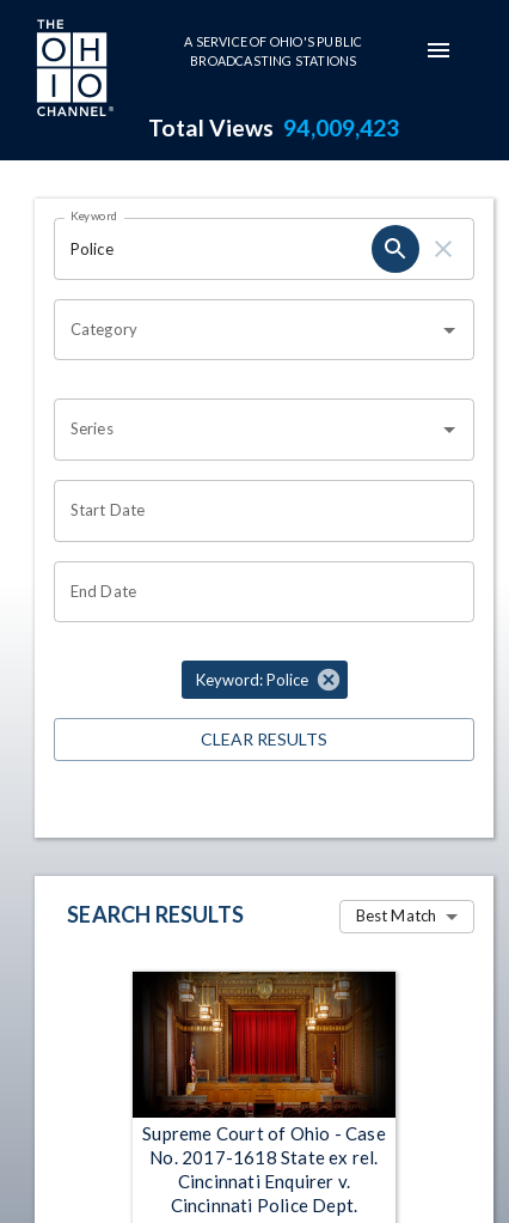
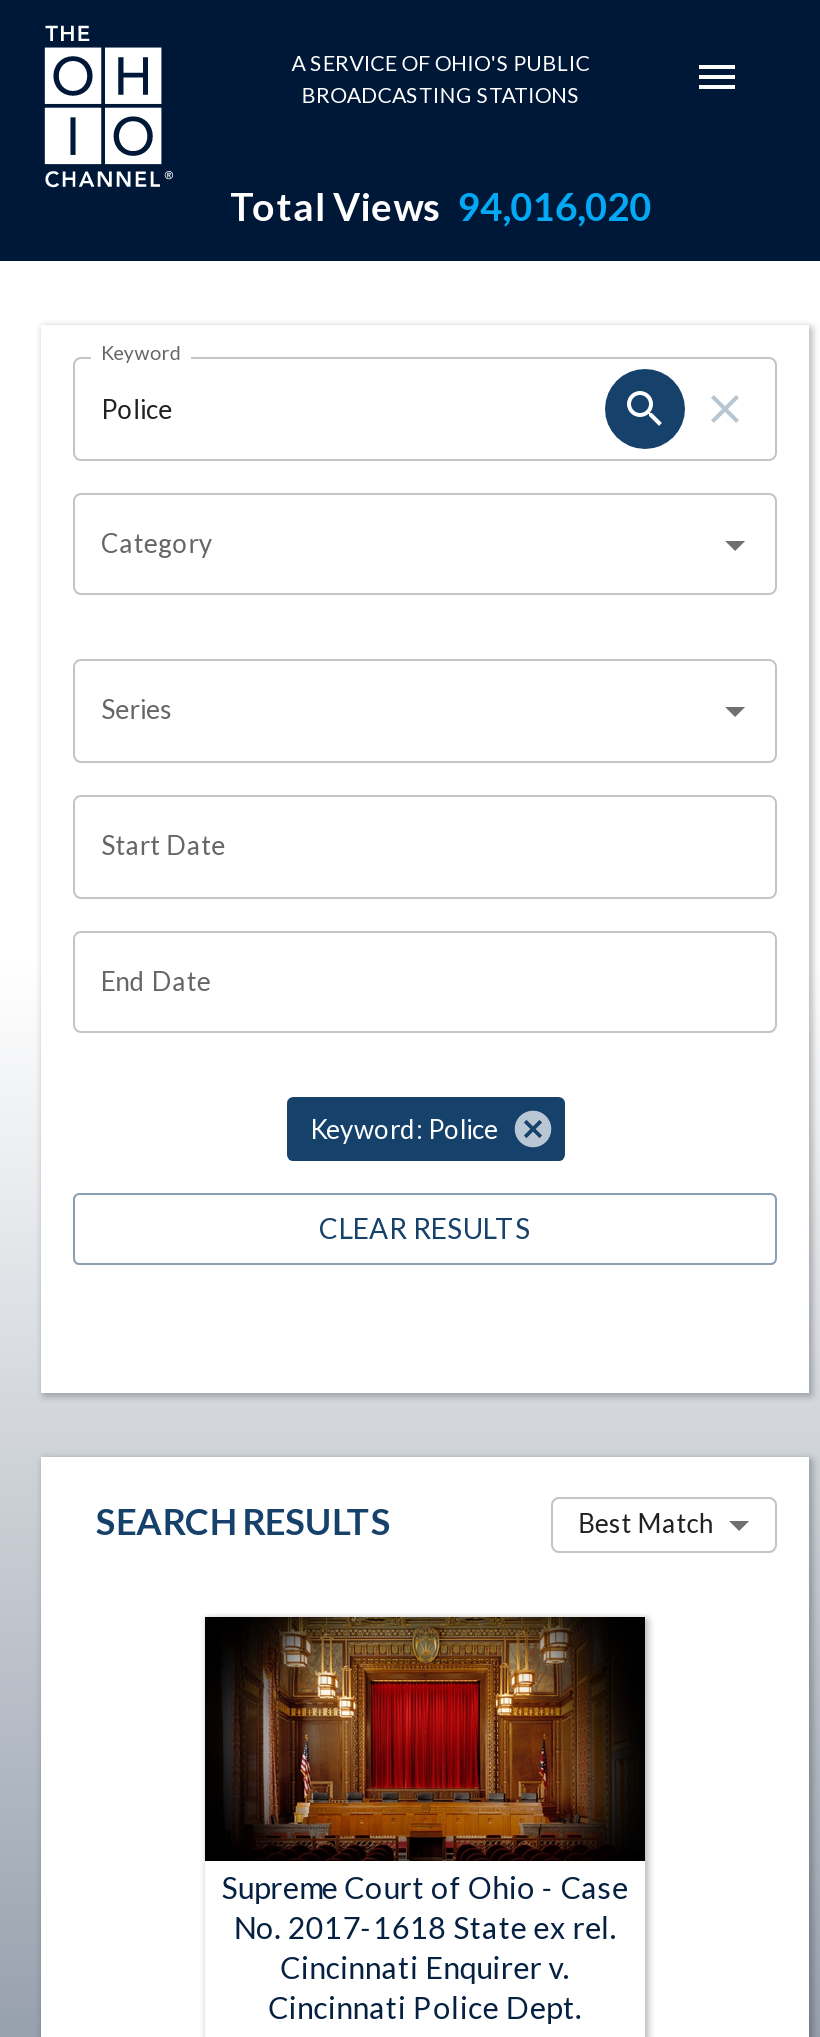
[148,114,399,141] Total Views 94,009,423 -> [230,183,651,229] Total Views 94,016,020

